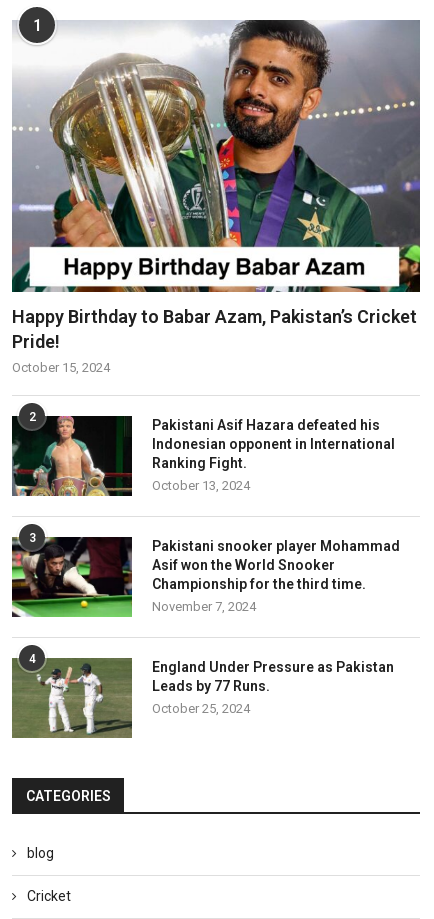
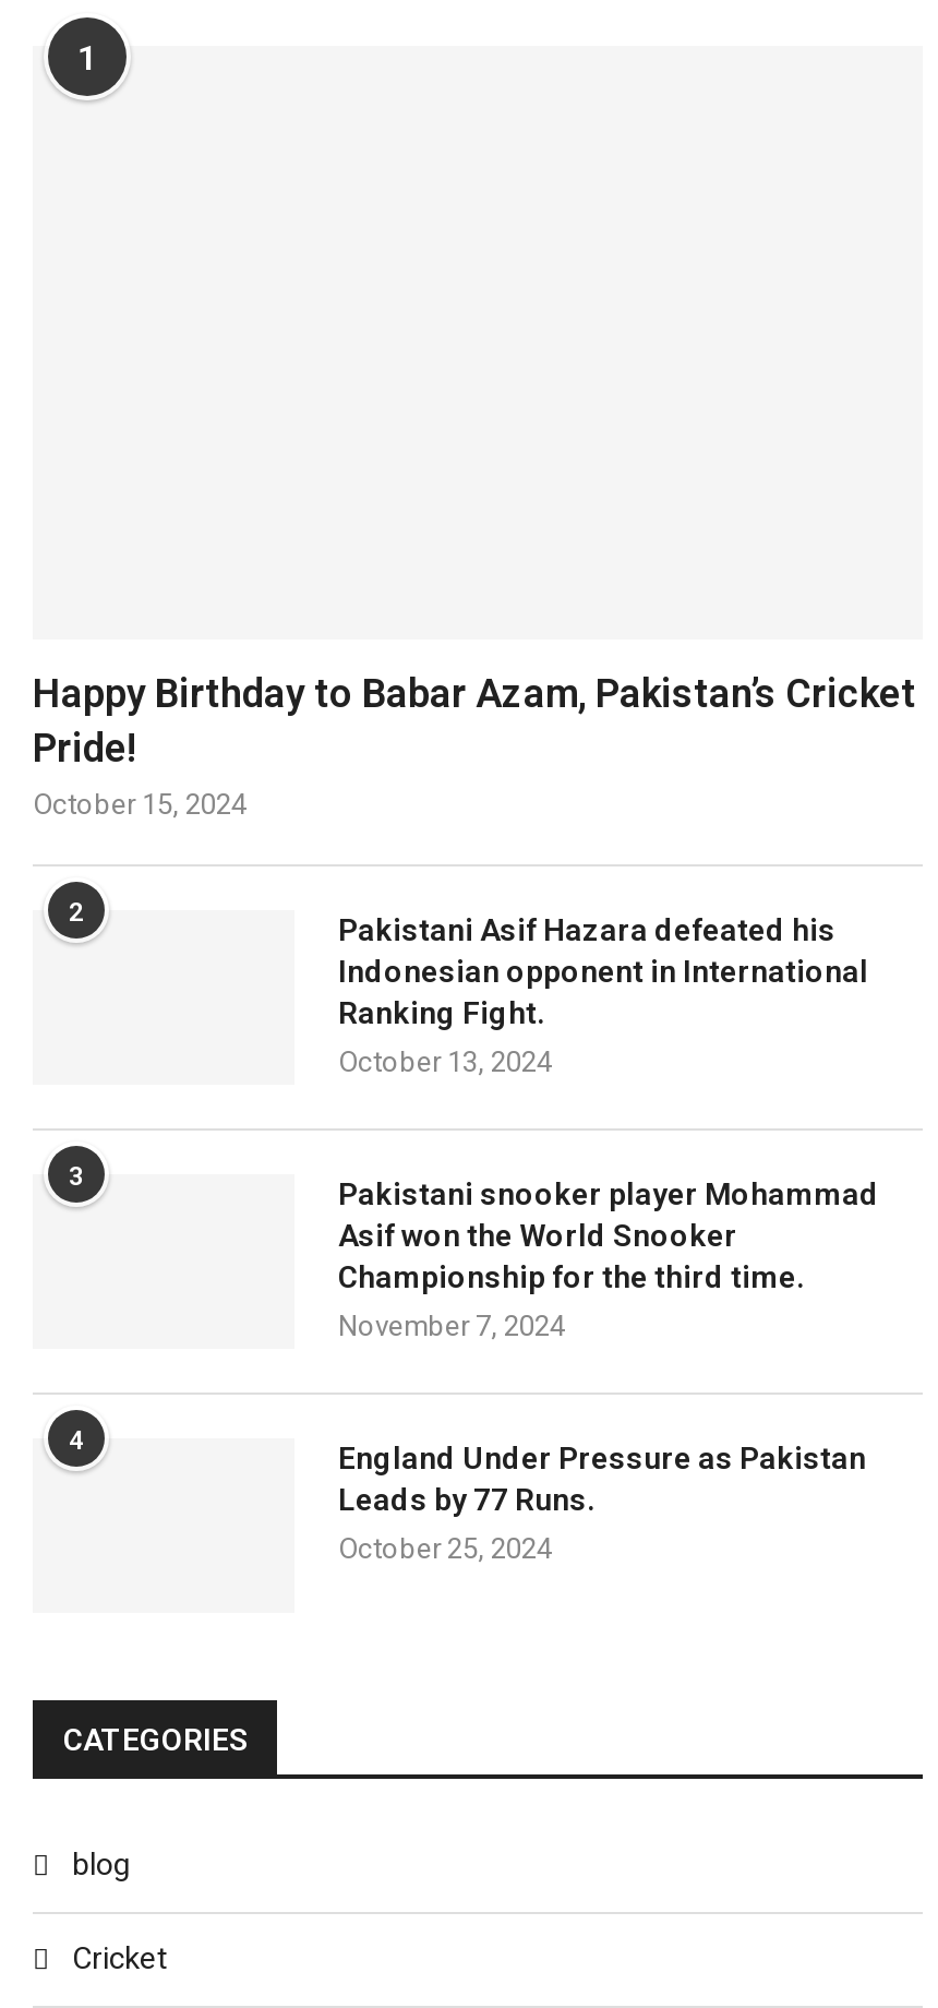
[11,19,421,293] [image] -> none
[11,415,133,497] [image] -> none
[11,536,133,618] [image] -> none
[11,657,133,739] [image] -> none

